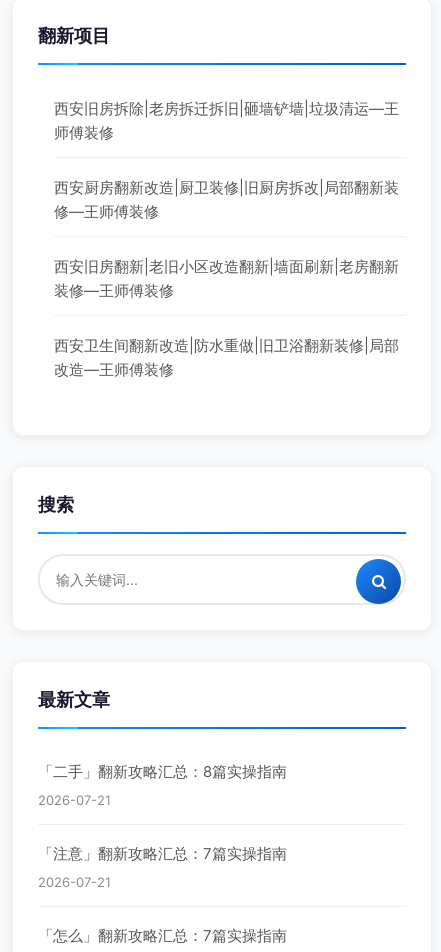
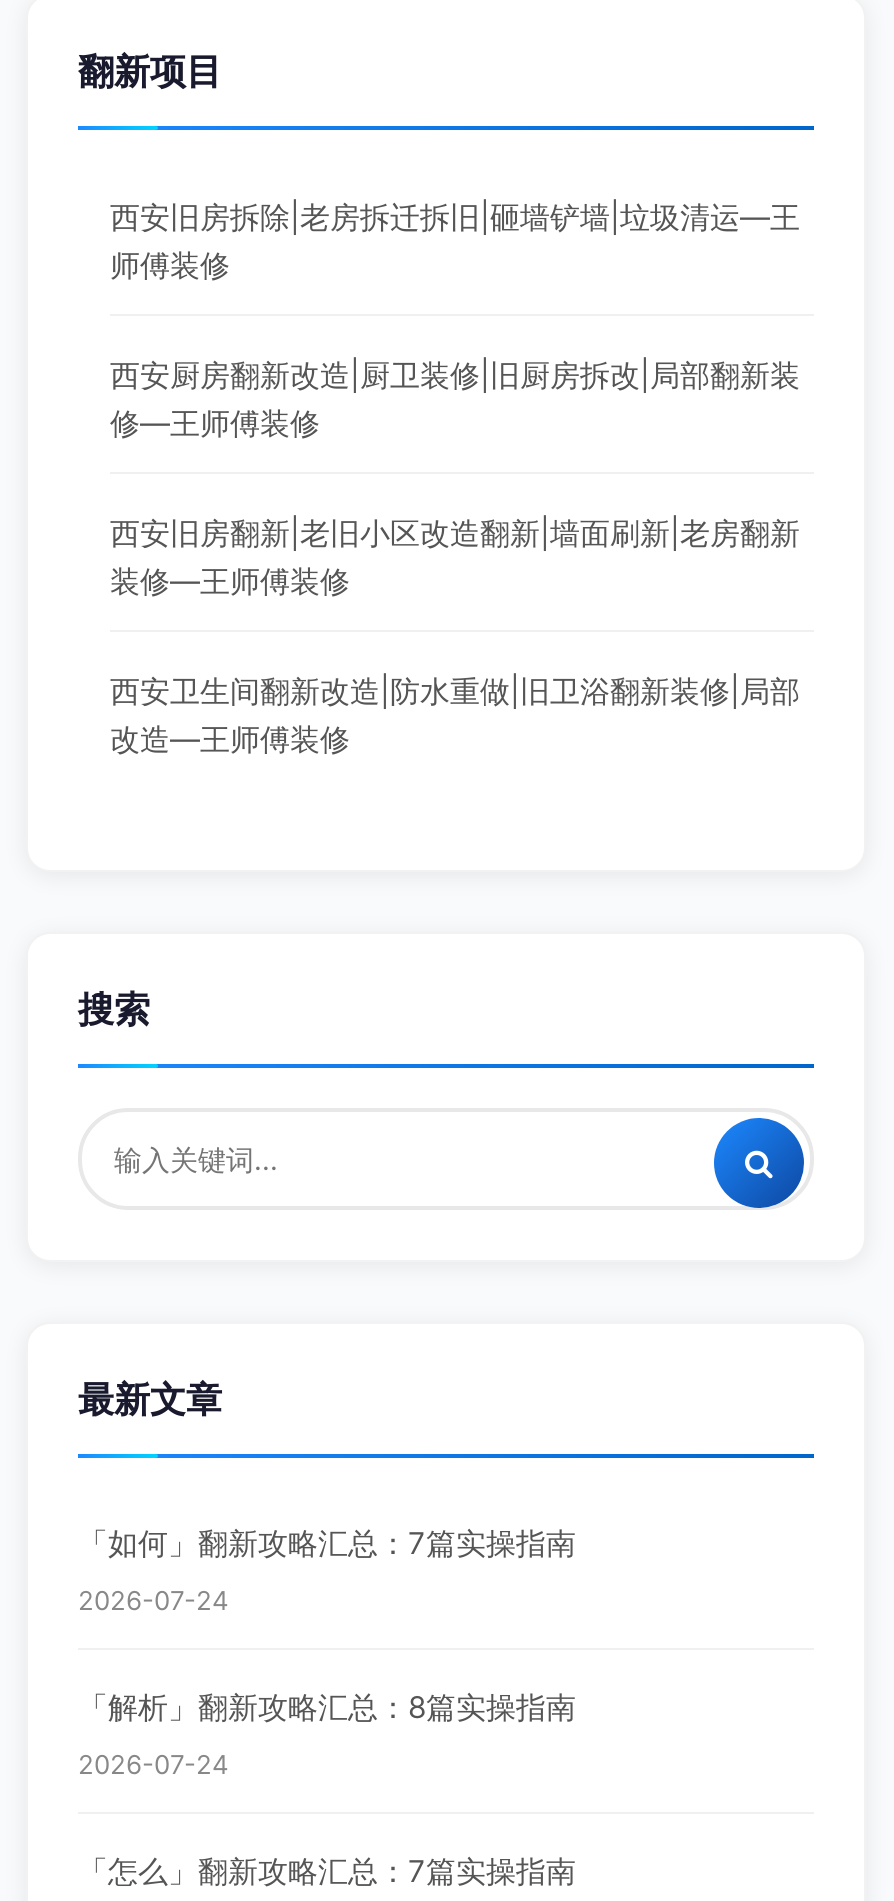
[38,762,287,781] 「二手」翻新攻略汇总：8篇实操指南 -> [78,1524,576,1562] 「如何」翻新攻略汇总：7篇实操指南
[38,792,111,808] 2026-07-21 -> [78,1584,228,1616] 2026-07-24
[38,844,287,863] 「注意」翻新攻略汇总：7篇实操指南 -> [78,1688,576,1726] 「解析」翻新攻略汇总：8篇实操指南
[38,874,111,890] 2026-07-21 -> [78,1748,228,1780] 2026-07-24

